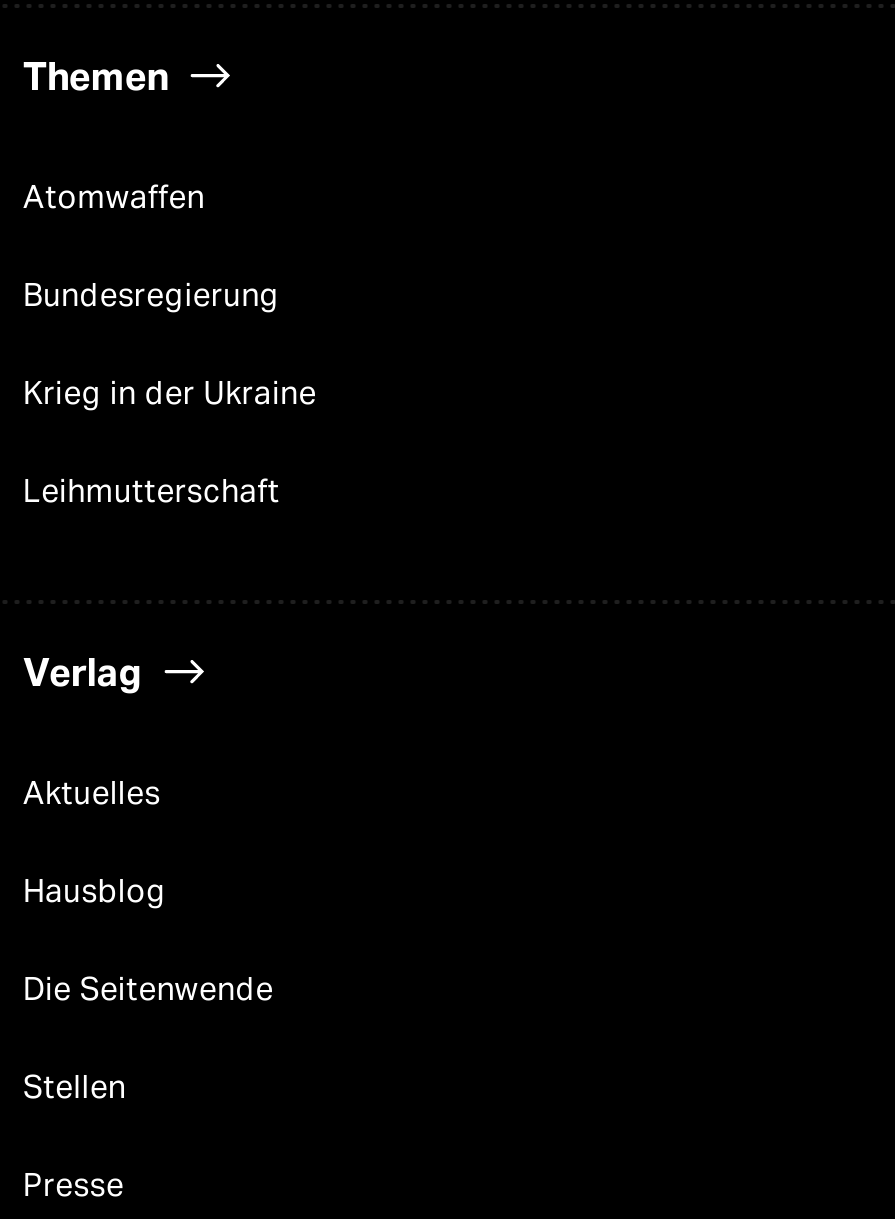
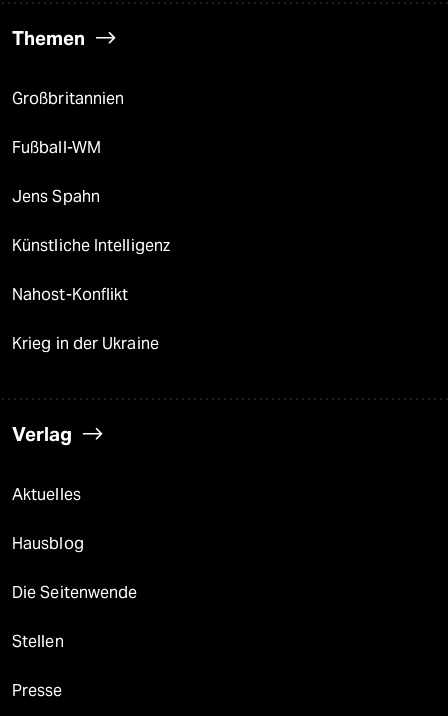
[23,178,280,314] Atomwaffen | Bundesregierung -> [12,89,170,304] Großbritannien | Fußball-WM | Jens Spahn | Künstliche Intelligenz | Nahost-Konflikt
moved [23,374,317,412] -> [12,334,159,353]: Krieg in der Ukraine
[23,472,280,510] Leihmutterschaft -> none

